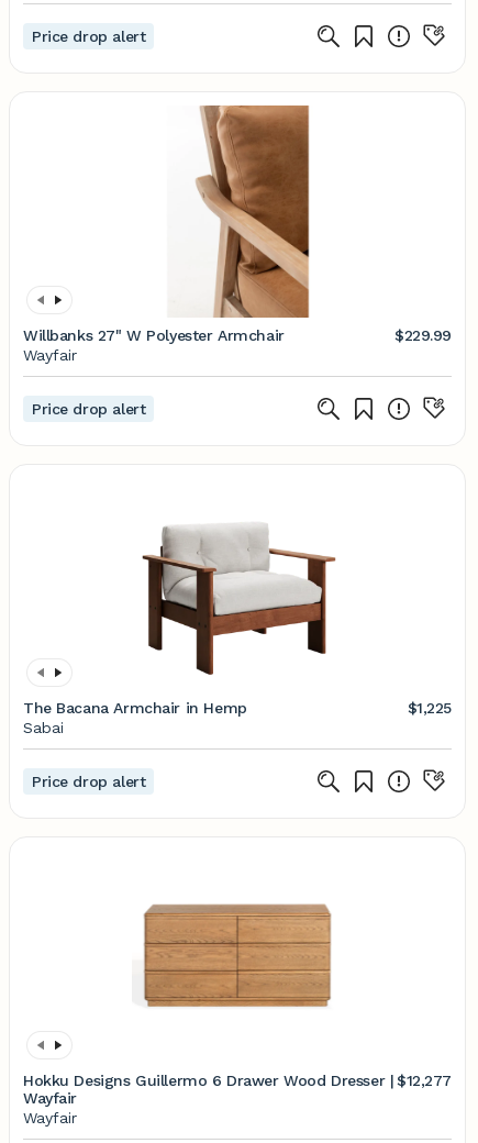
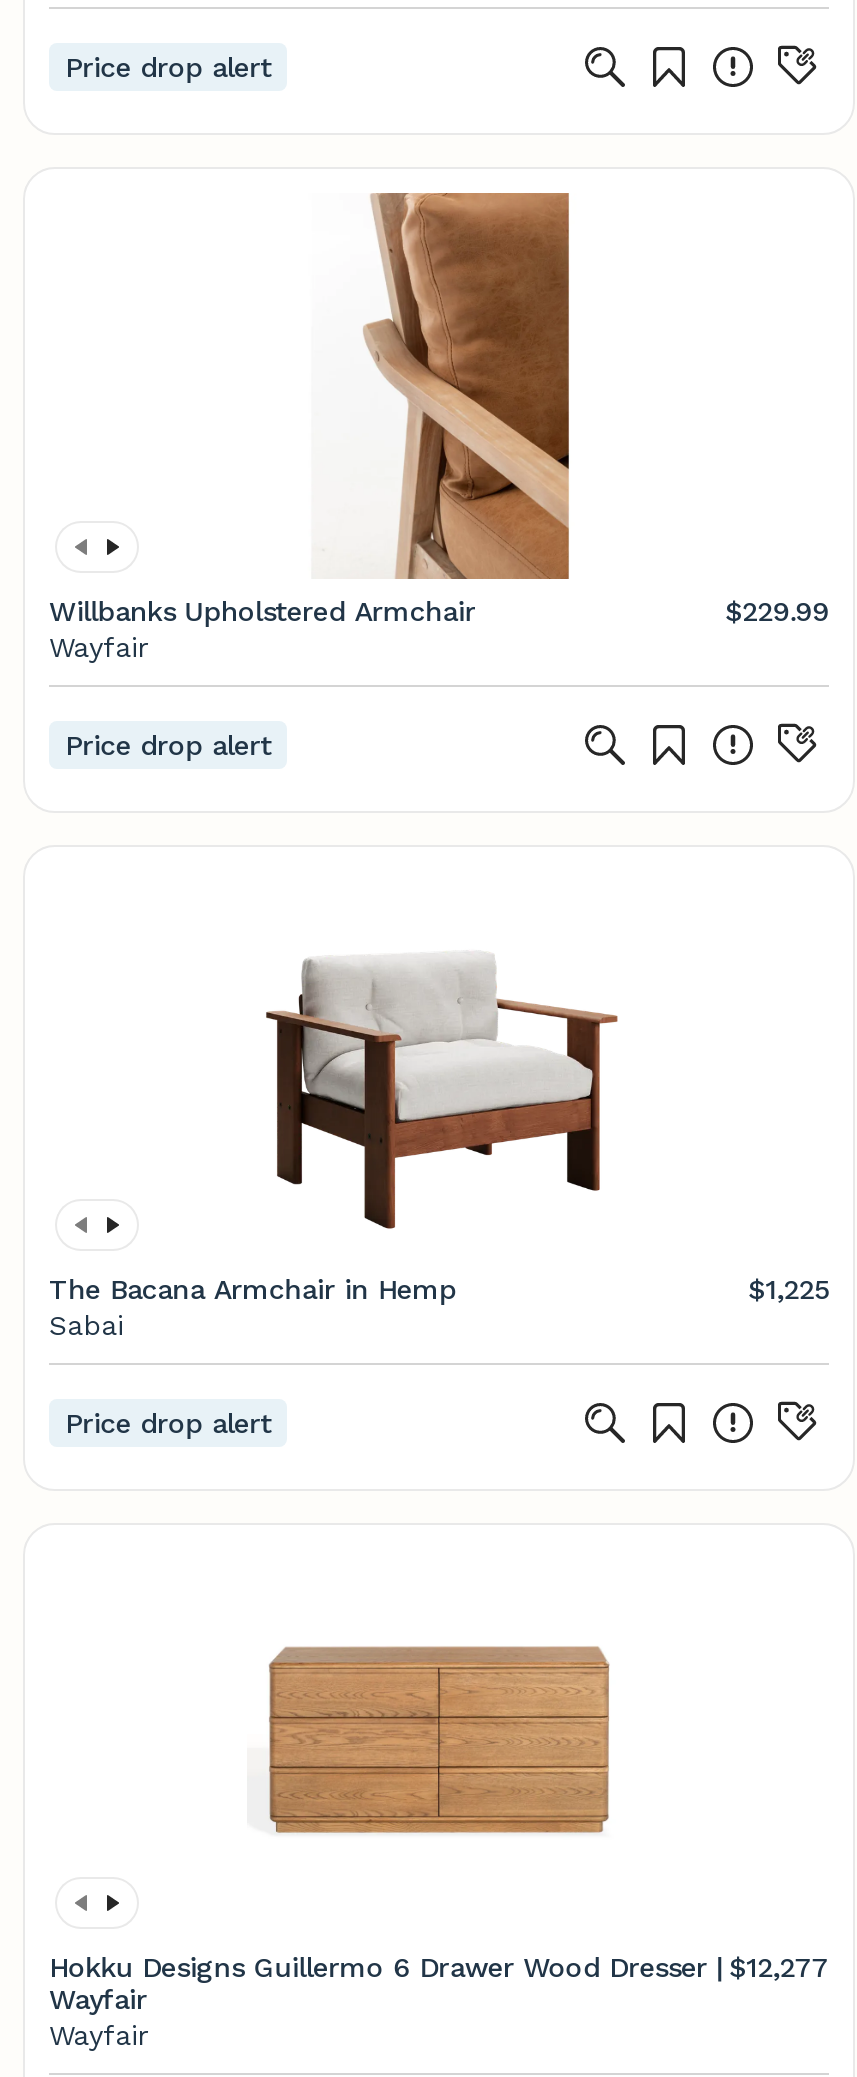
[23,326,284,344] Willbanks 27" W Polyester Armchair -> [49,595,476,627] Willbanks Upholstered Armchair

